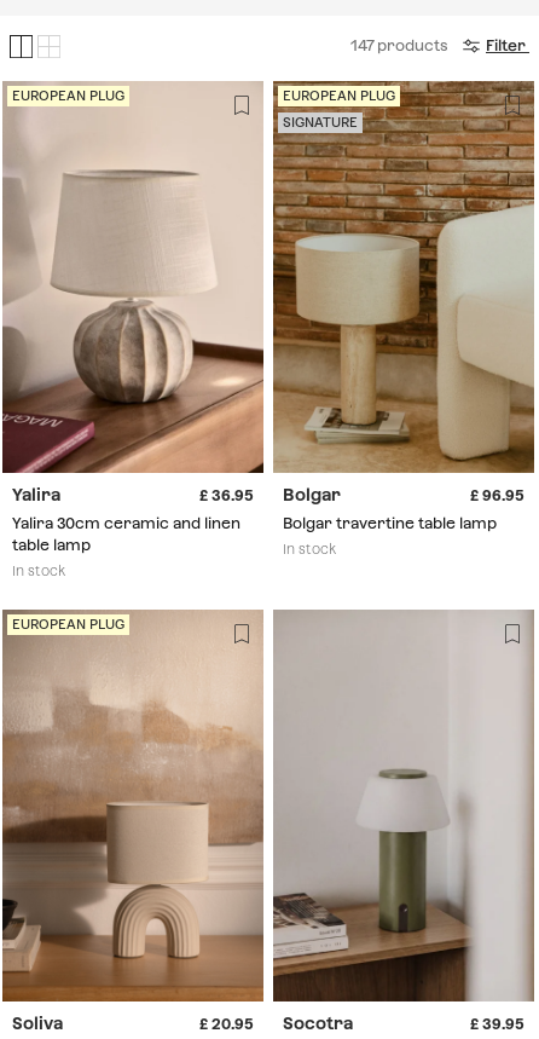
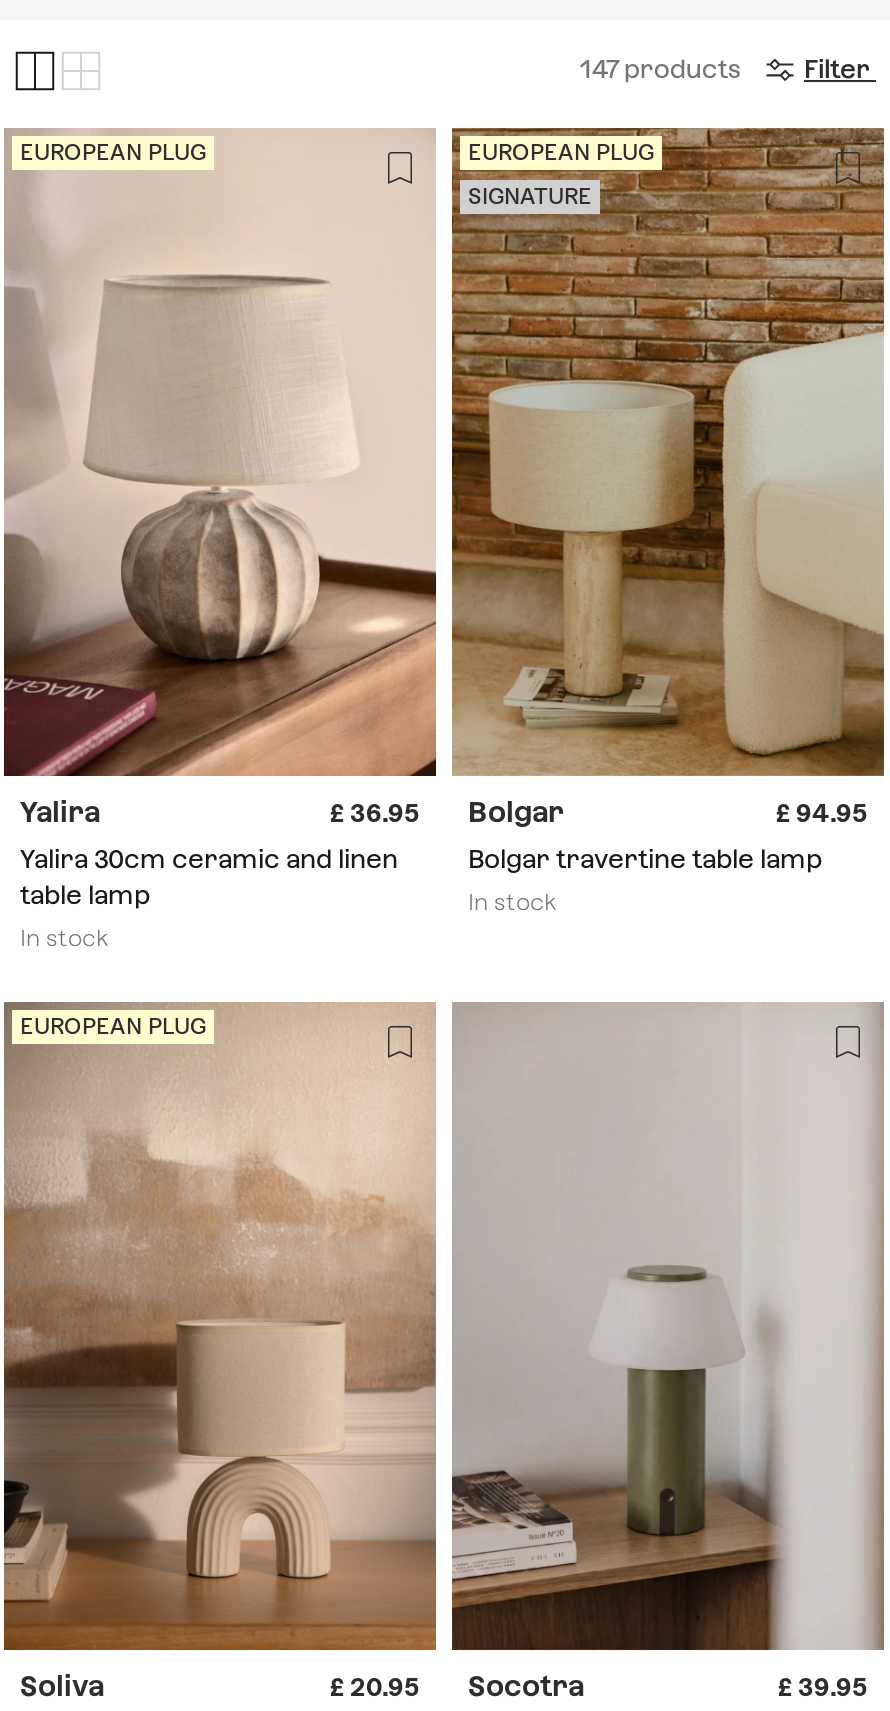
[482,486,524,504] 96.95 -> [796,798,868,828] 94.95

